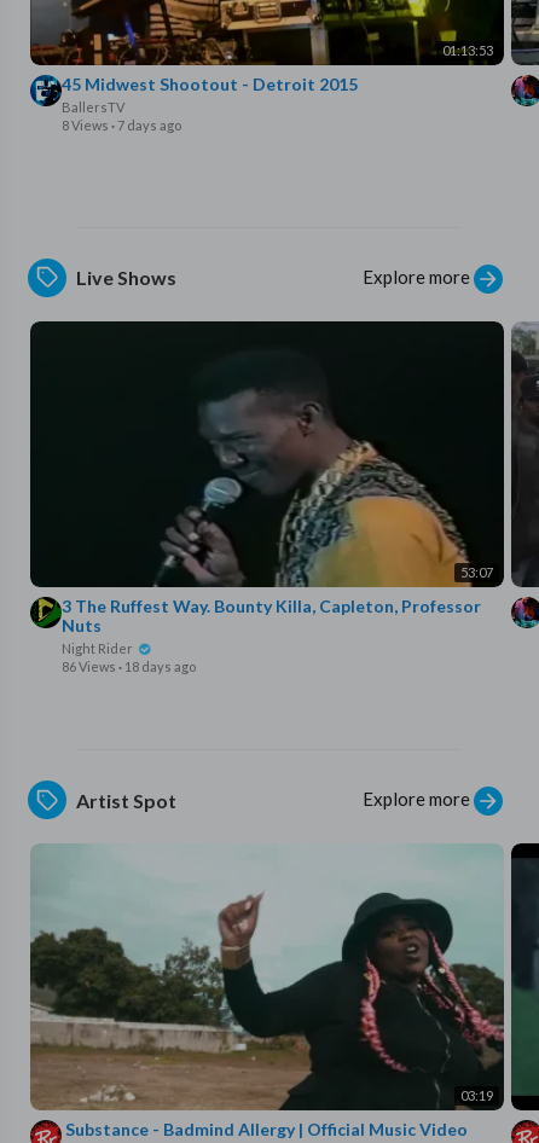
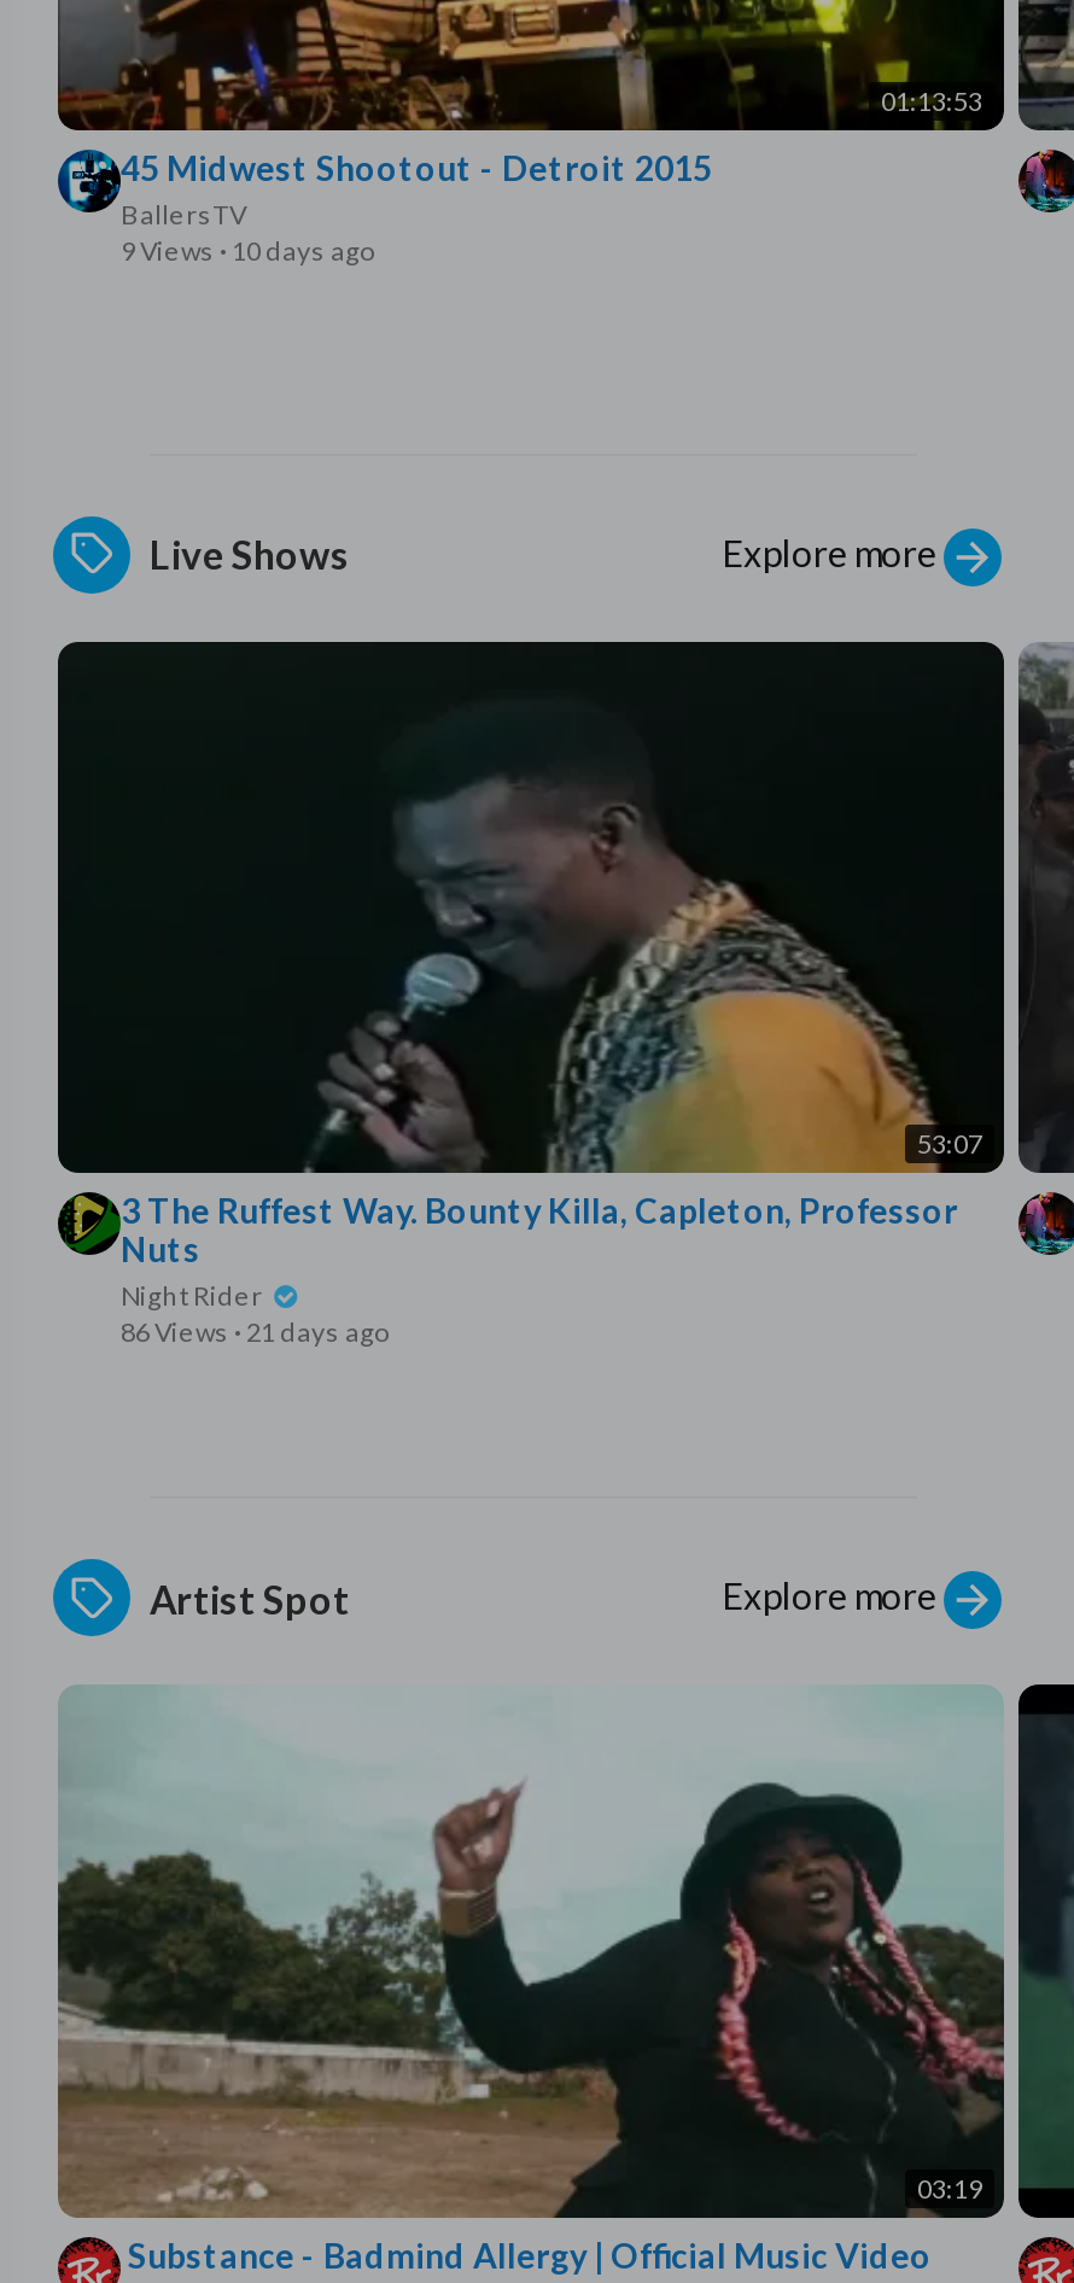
[62,117,181,132] 8 Views · 7 days ago -> [121,233,374,264] 9 Views · 10 days ago
[62,658,196,674] 86 Views · 18 days ago -> [121,1315,389,1347] 86 Views · 21 days ago

